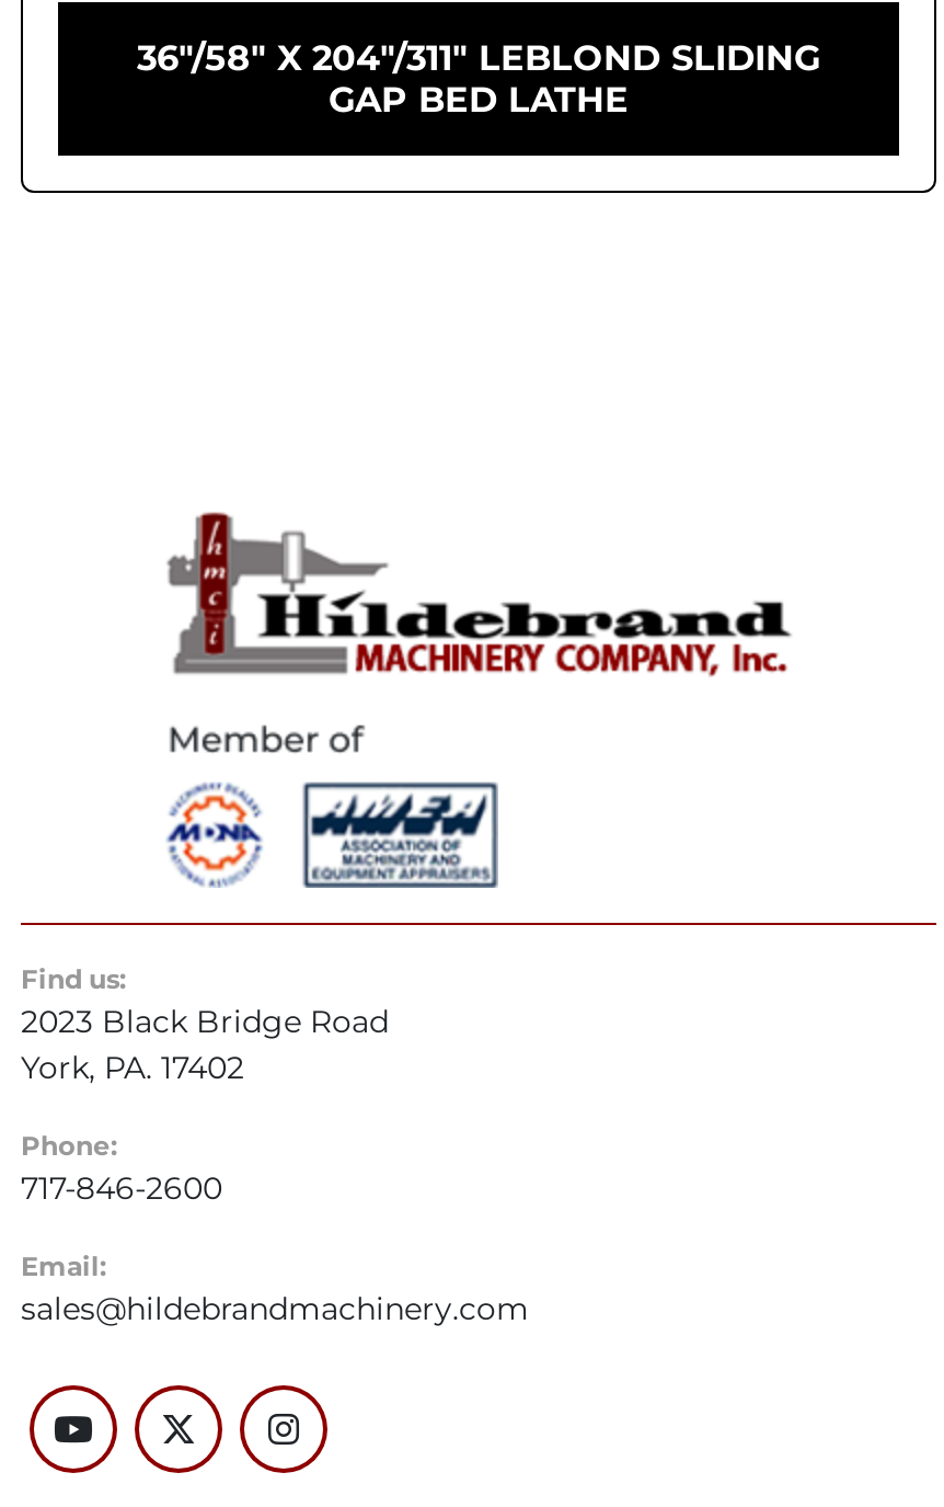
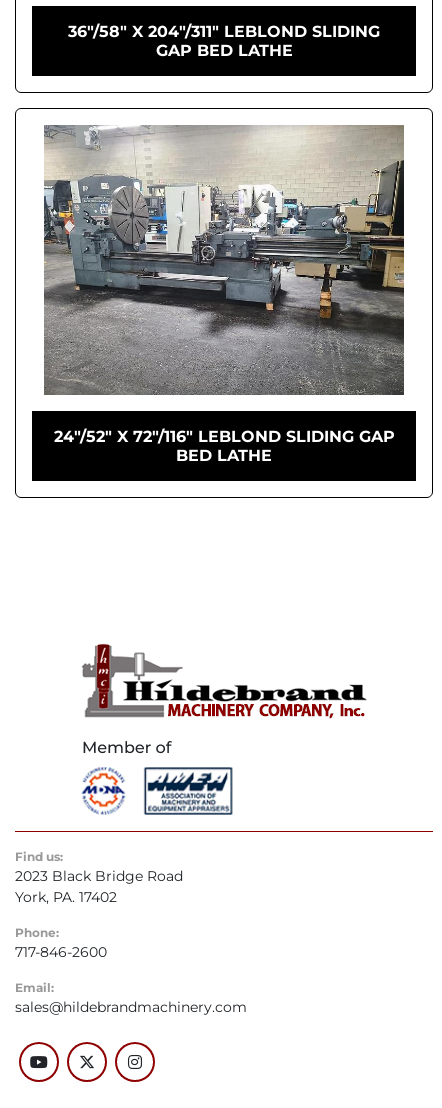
none -> [43,124,405,465] [image] | 24"/52" X 72"/116" LEBLOND SLIDING GAP | BED LATHE

